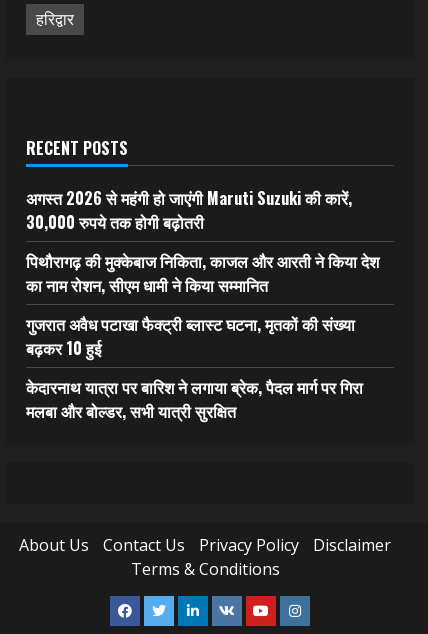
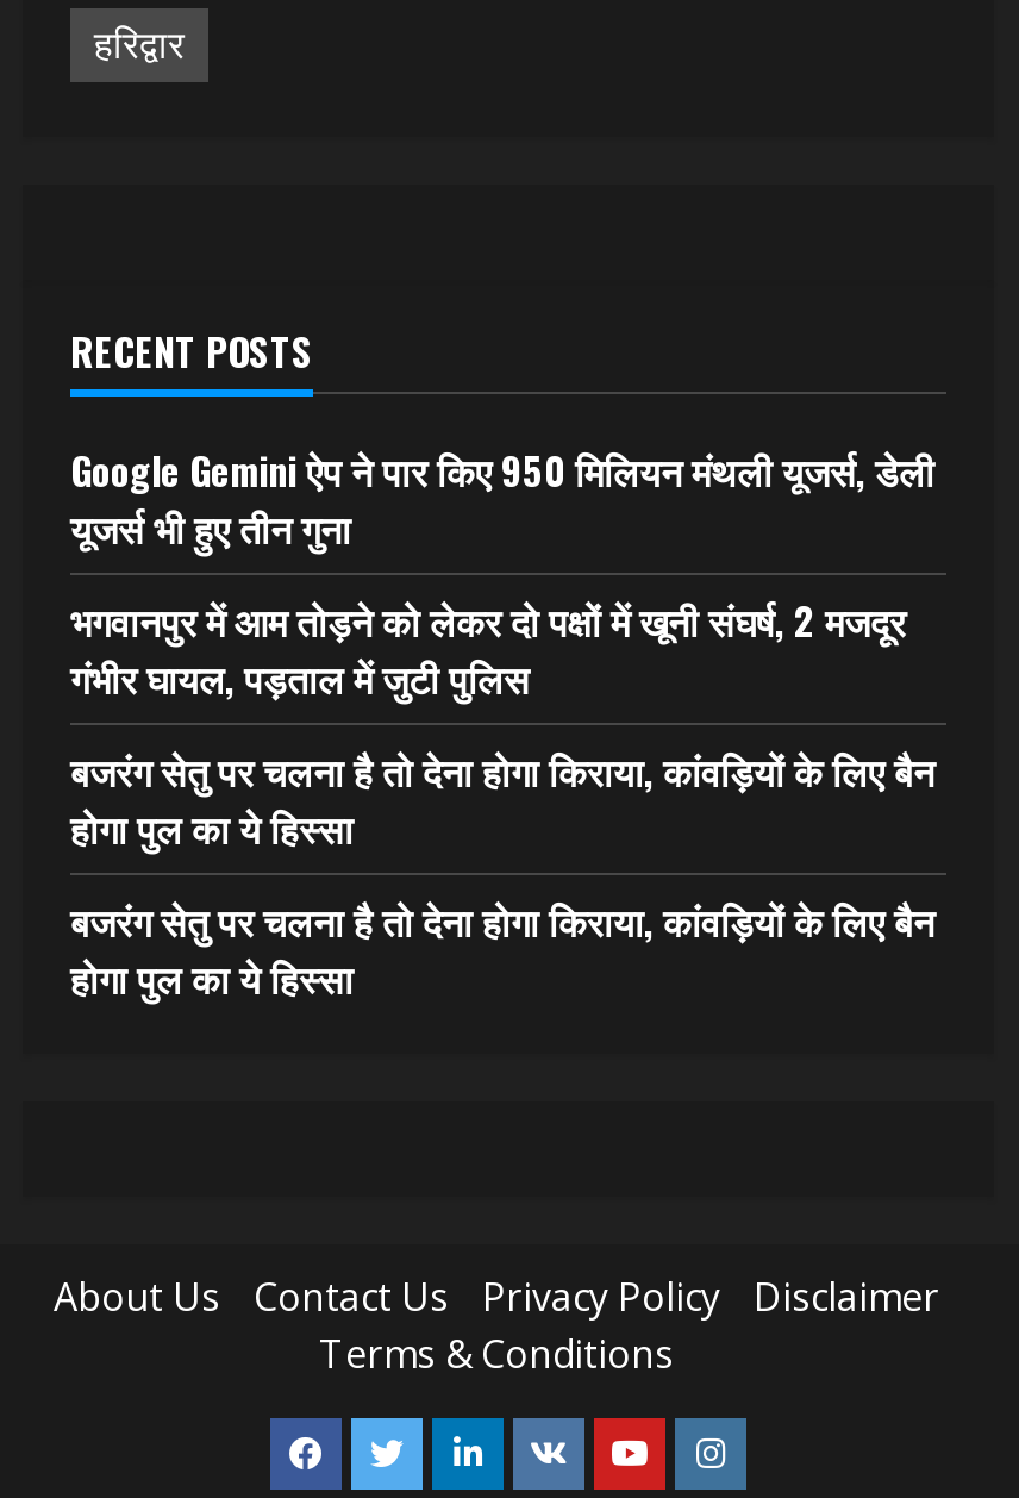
[26,186,352,234] अगस्त 2026 से महंगी हो जाएंगी Maruti Suzuki की कारें, | 30,000 रुपये तक होगी बढ़ोतरी -> [70,442,934,556] Google Gemini ऐप ने पार किए 950 मिलियन मंथली यूजर्स, डेली | यूजर्स भी हुए तीन गुना
[26,249,379,297] पिथौरागढ़ की मुक्केबाज निकिता, काजल और आरती ने किया देश | का नाम रोशन, सीएम धामी ने किया सम्मानित -> [70,592,906,706] भगवानपुर में आम तोड़ने को लेकर दो पक्षों में खूनी संघर्ष, 2 मजदूर | गंभीर घायल, पड़ताल में जुटी पुलिस
[26,312,355,360] गुजरात अवैध पटाखा फैक्ट्री ब्लास्ट घटना, मृतकों की संख्या | बढ़कर 10 हुई -> [70,742,934,856] बजरंग सेतु पर चलना है तो देना होगा किराया, कांवड़ियों के लिए बैन | होगा पुल का ये हिस्सा
[26,375,363,423] केदारनाथ यात्रा पर बारिश ने लगाया ब्रेक, पैदल मार्ग पर गिरा | मलबा और बोल्डर, सभी यात्री सुरक्षित -> [70,892,934,1006] बजरंग सेतु पर चलना है तो देना होगा किराया, कांवड़ियों के लिए बैन | होगा पुल का ये हिस्सा

